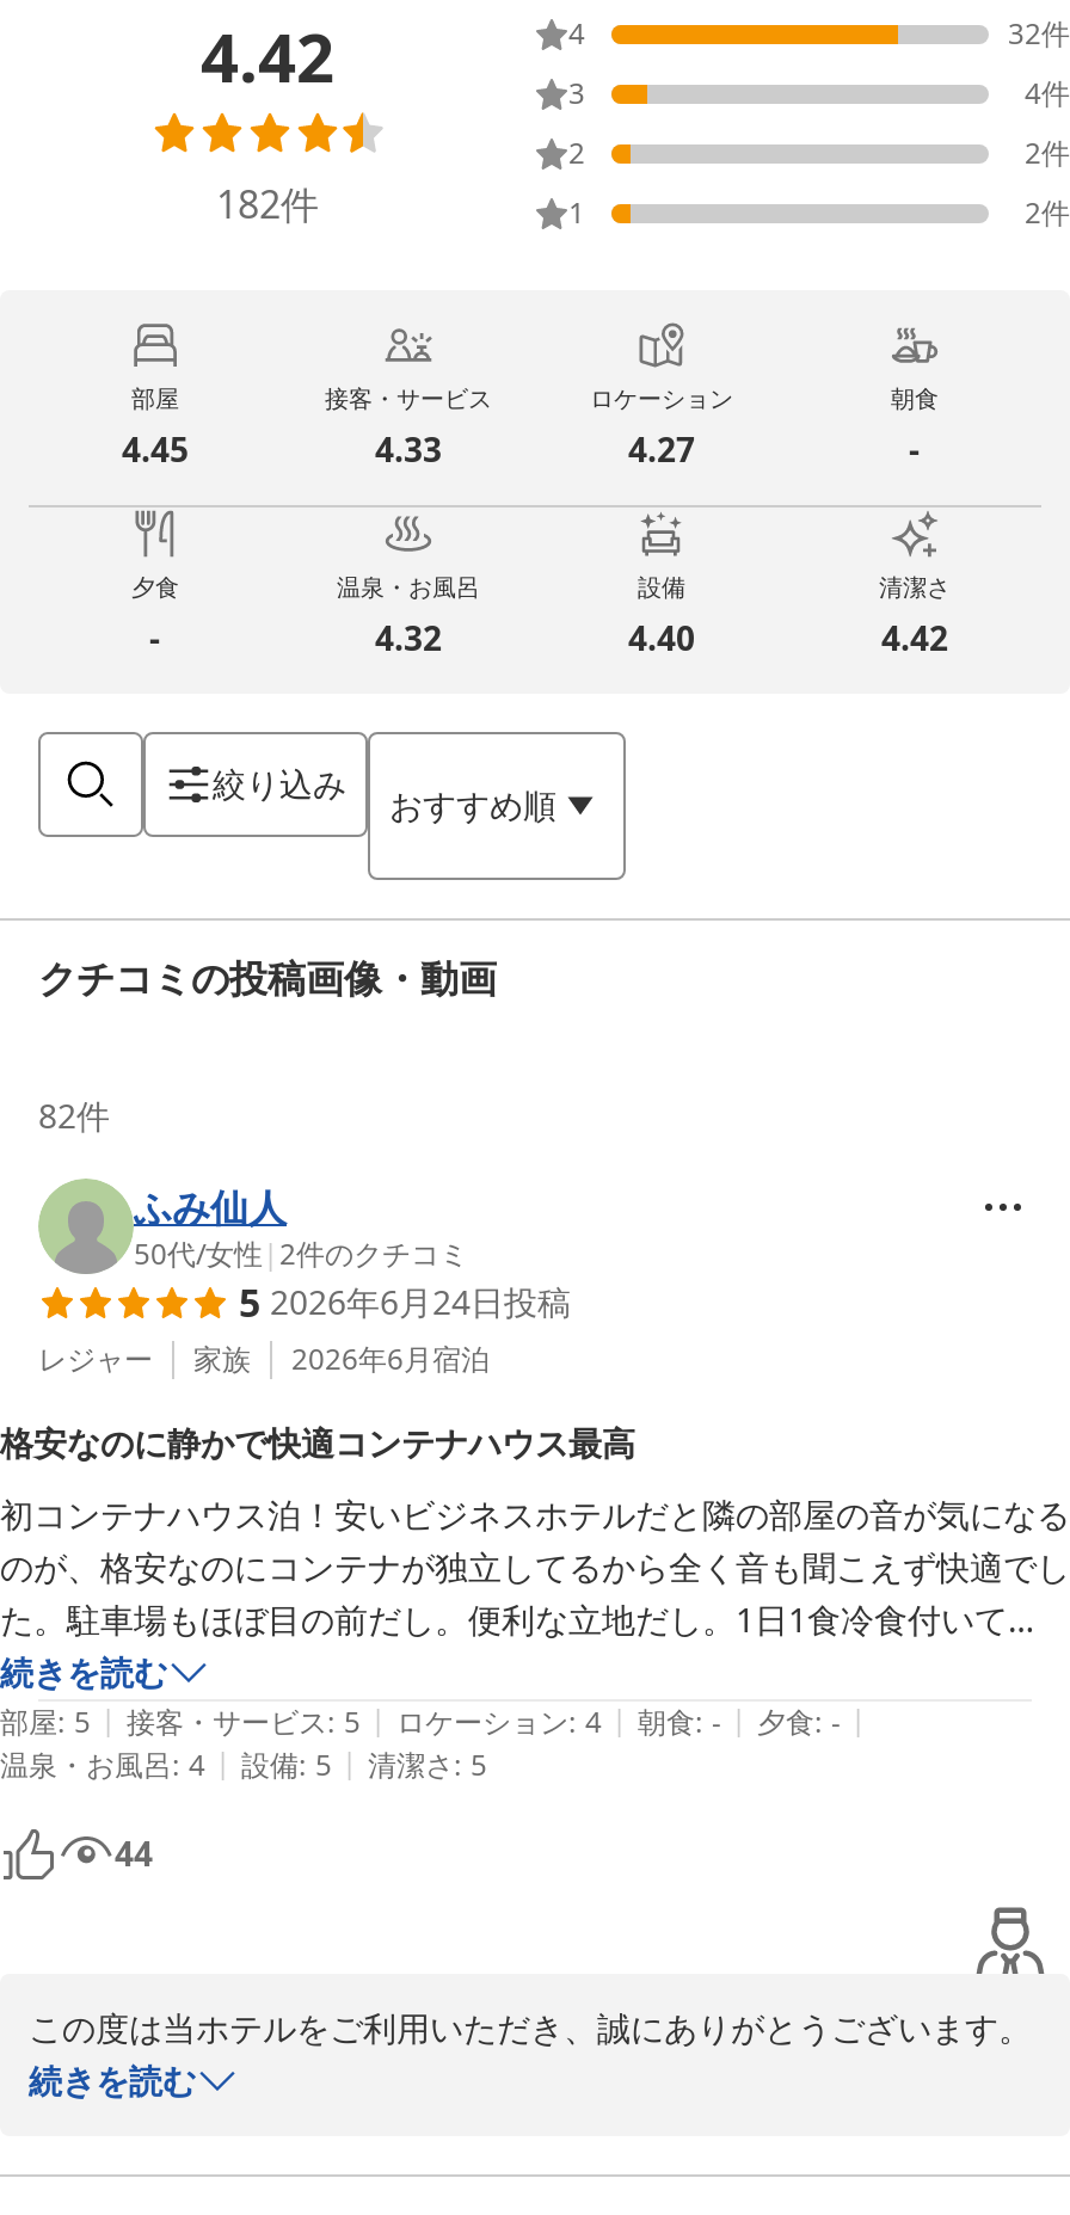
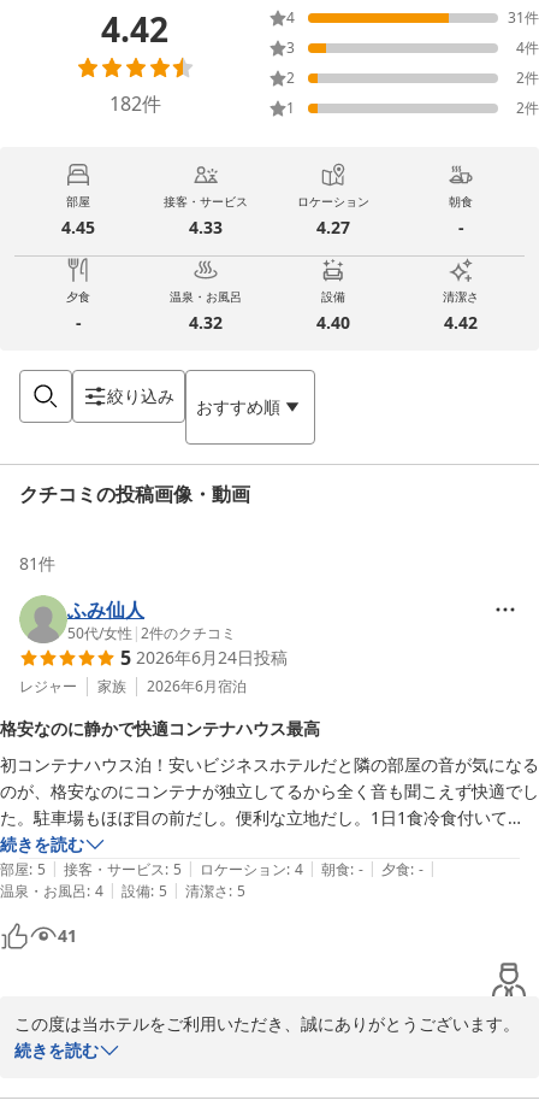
[1008,14,1070,54] 32件 -> [508,7,539,28] 31件
[38,1093,110,1138] 82件 -> [19,552,55,575] 81件
[115,1831,153,1876] 44 -> [58,924,77,947] 41

